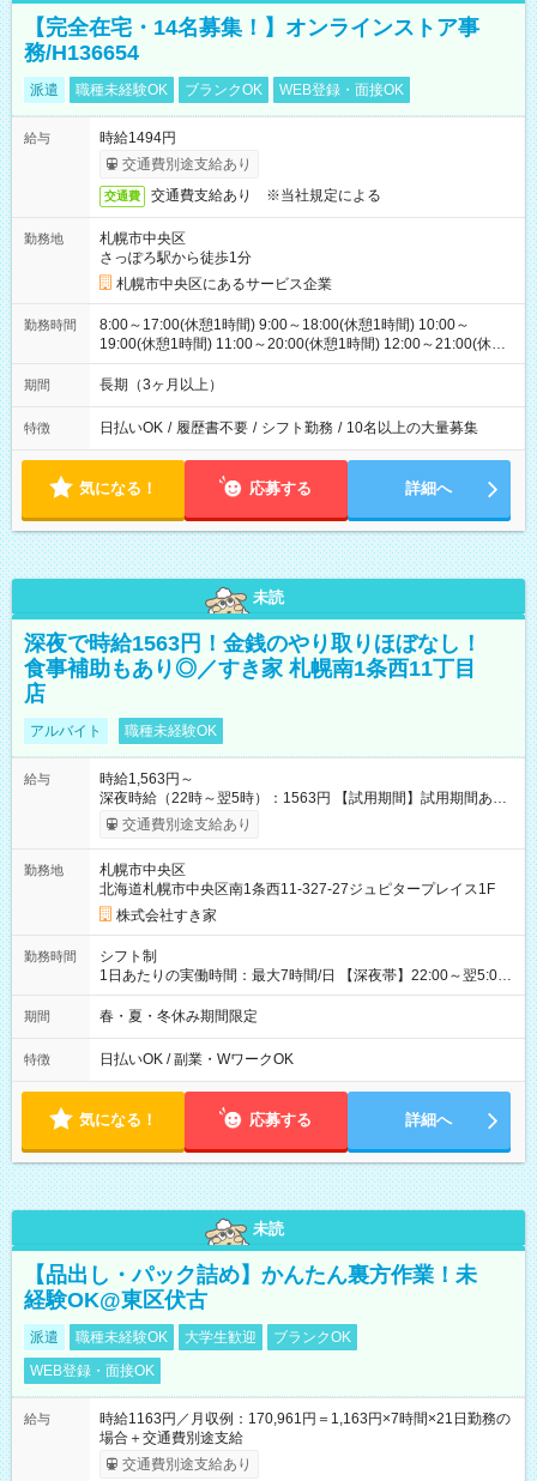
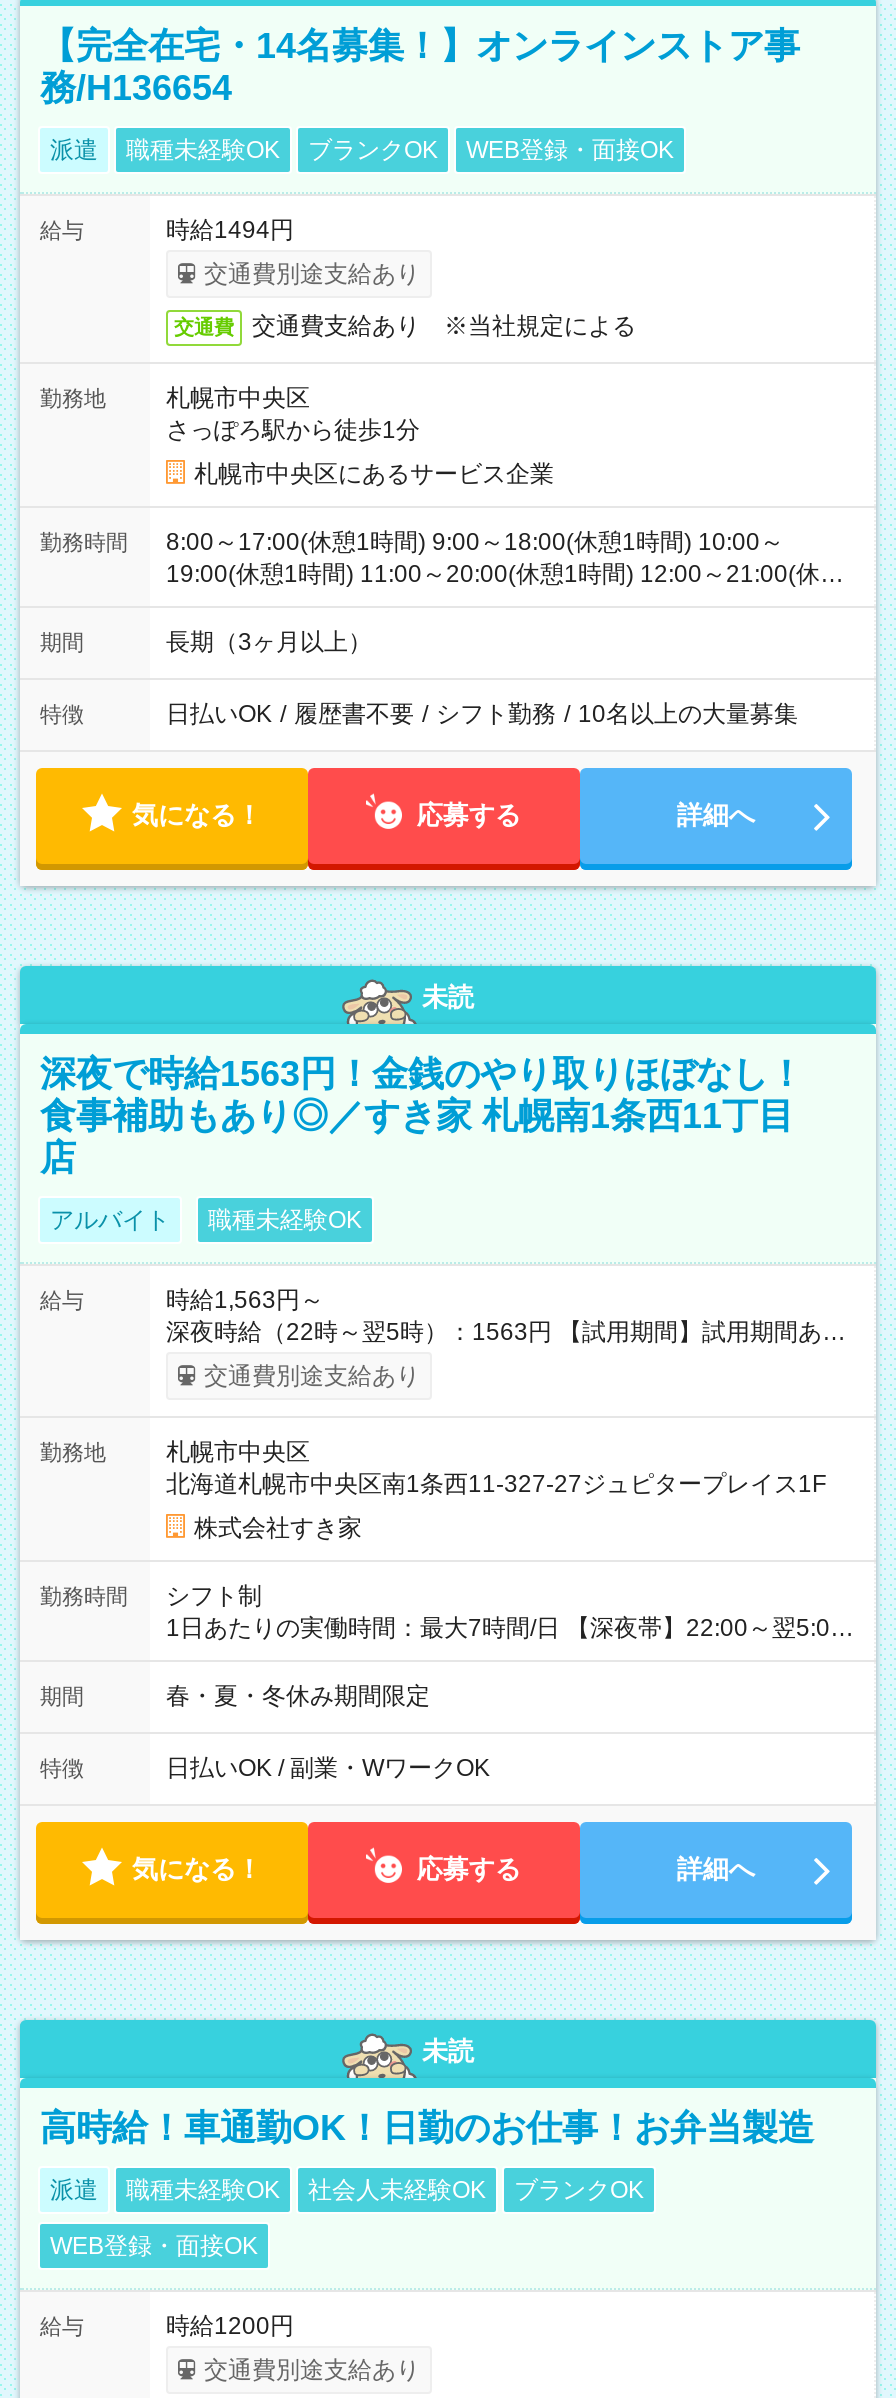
[24,1263,477,1312] 【品出し・パック詰め】かんたん裏方作業！未 | 経験OK@東区伏古 -> [40,2108,814,2148] 高時給！車通勤OK！日勤のお仕事！お弁当製造
[185,1329,257,1346] 大学生歓迎 -> [308,2176,486,2204] 社会人未経験OK
[99,1410,511,1446] 時給1163円／月収例：170,961円＝1,163円×7時間×21日勤務の | 場合＋交通費別途支給 -> [166,2312,294,2340] 時給1200円

